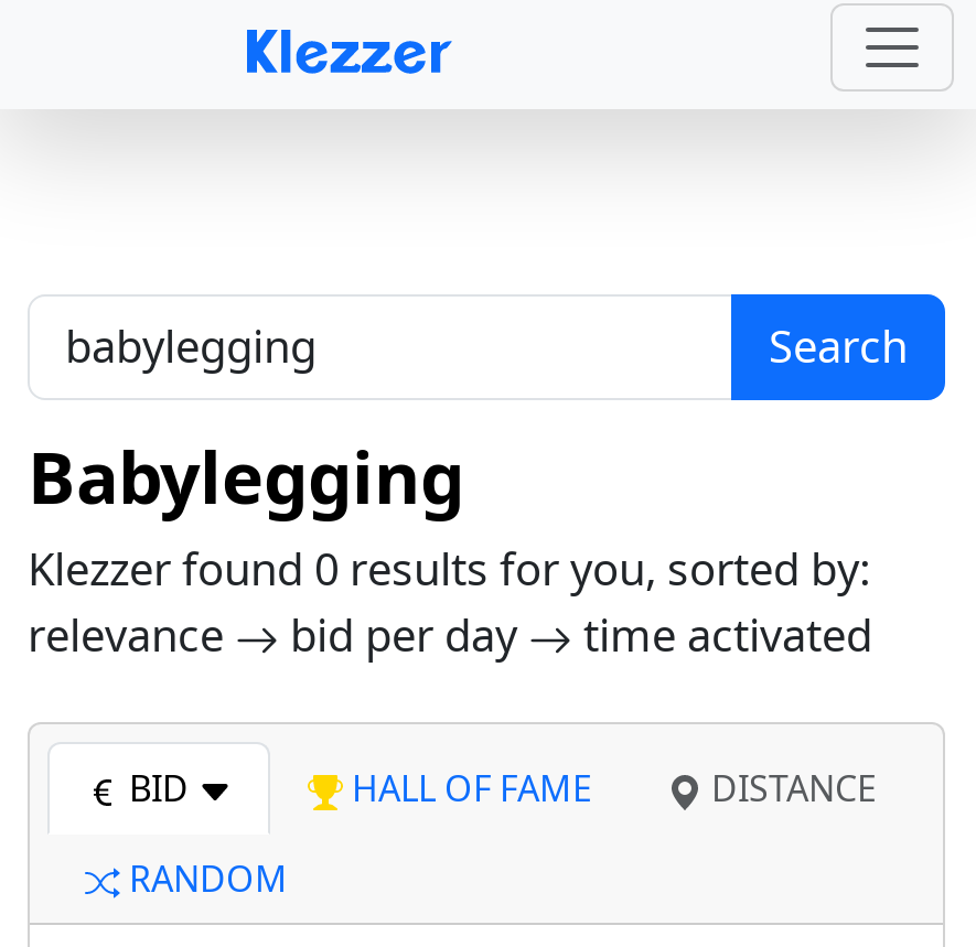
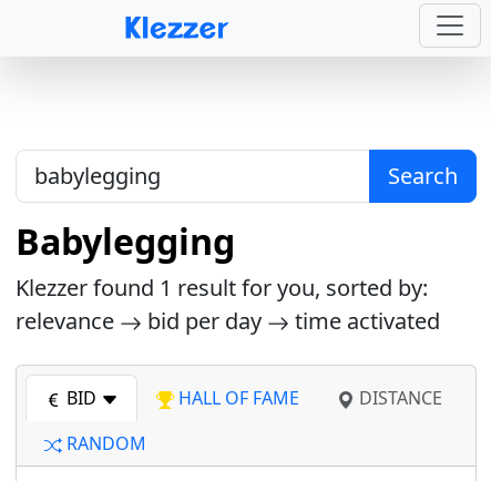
[28,539,870,599] Klezzer found 0 results for you, sorted by: -> [16,273,428,303] Klezzer found 1 result for you, sorted by:

